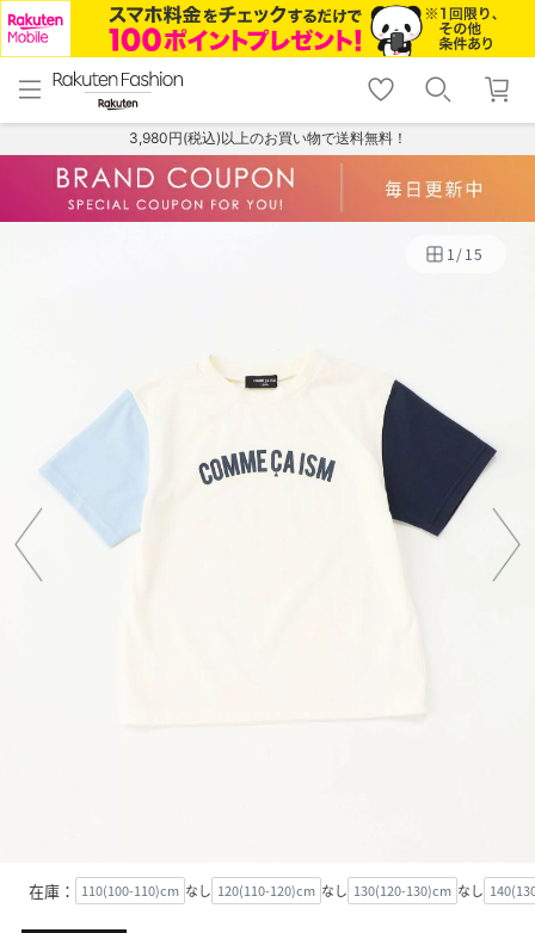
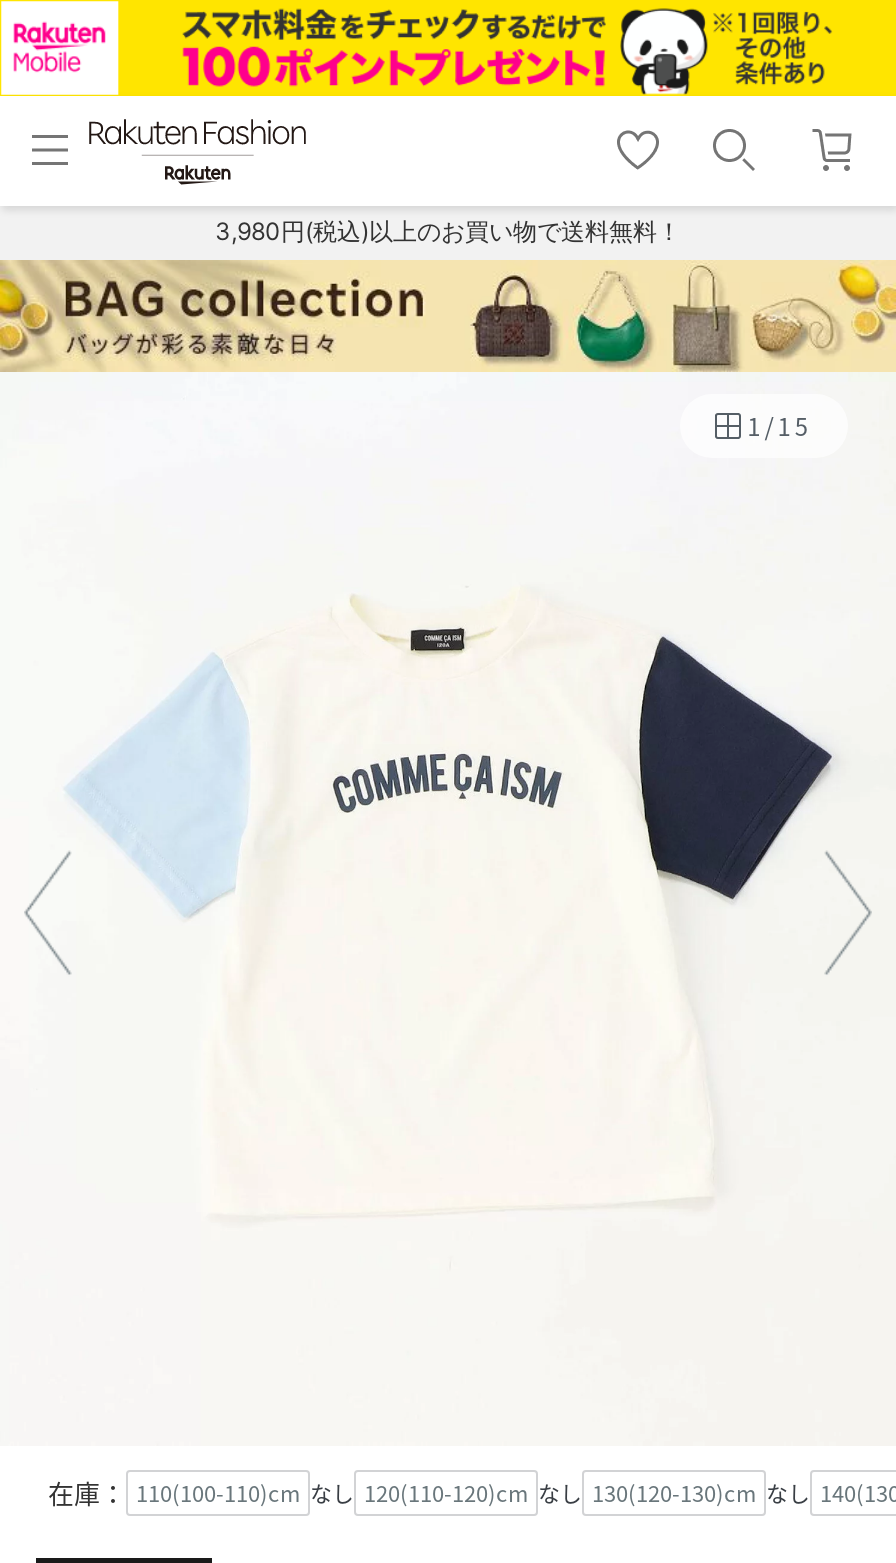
[4,154,531,223] [image] -> [6,260,890,372] [image]

